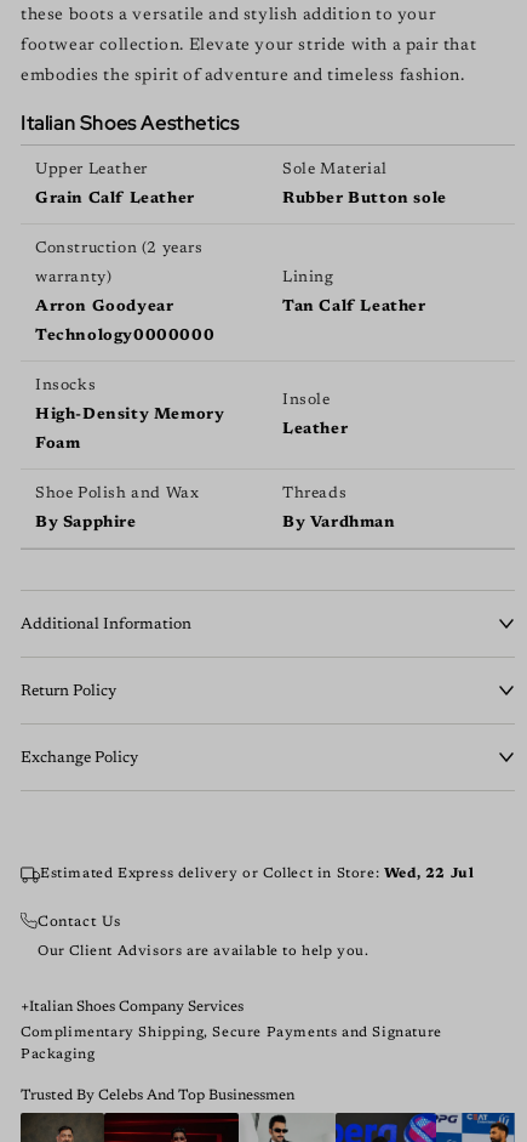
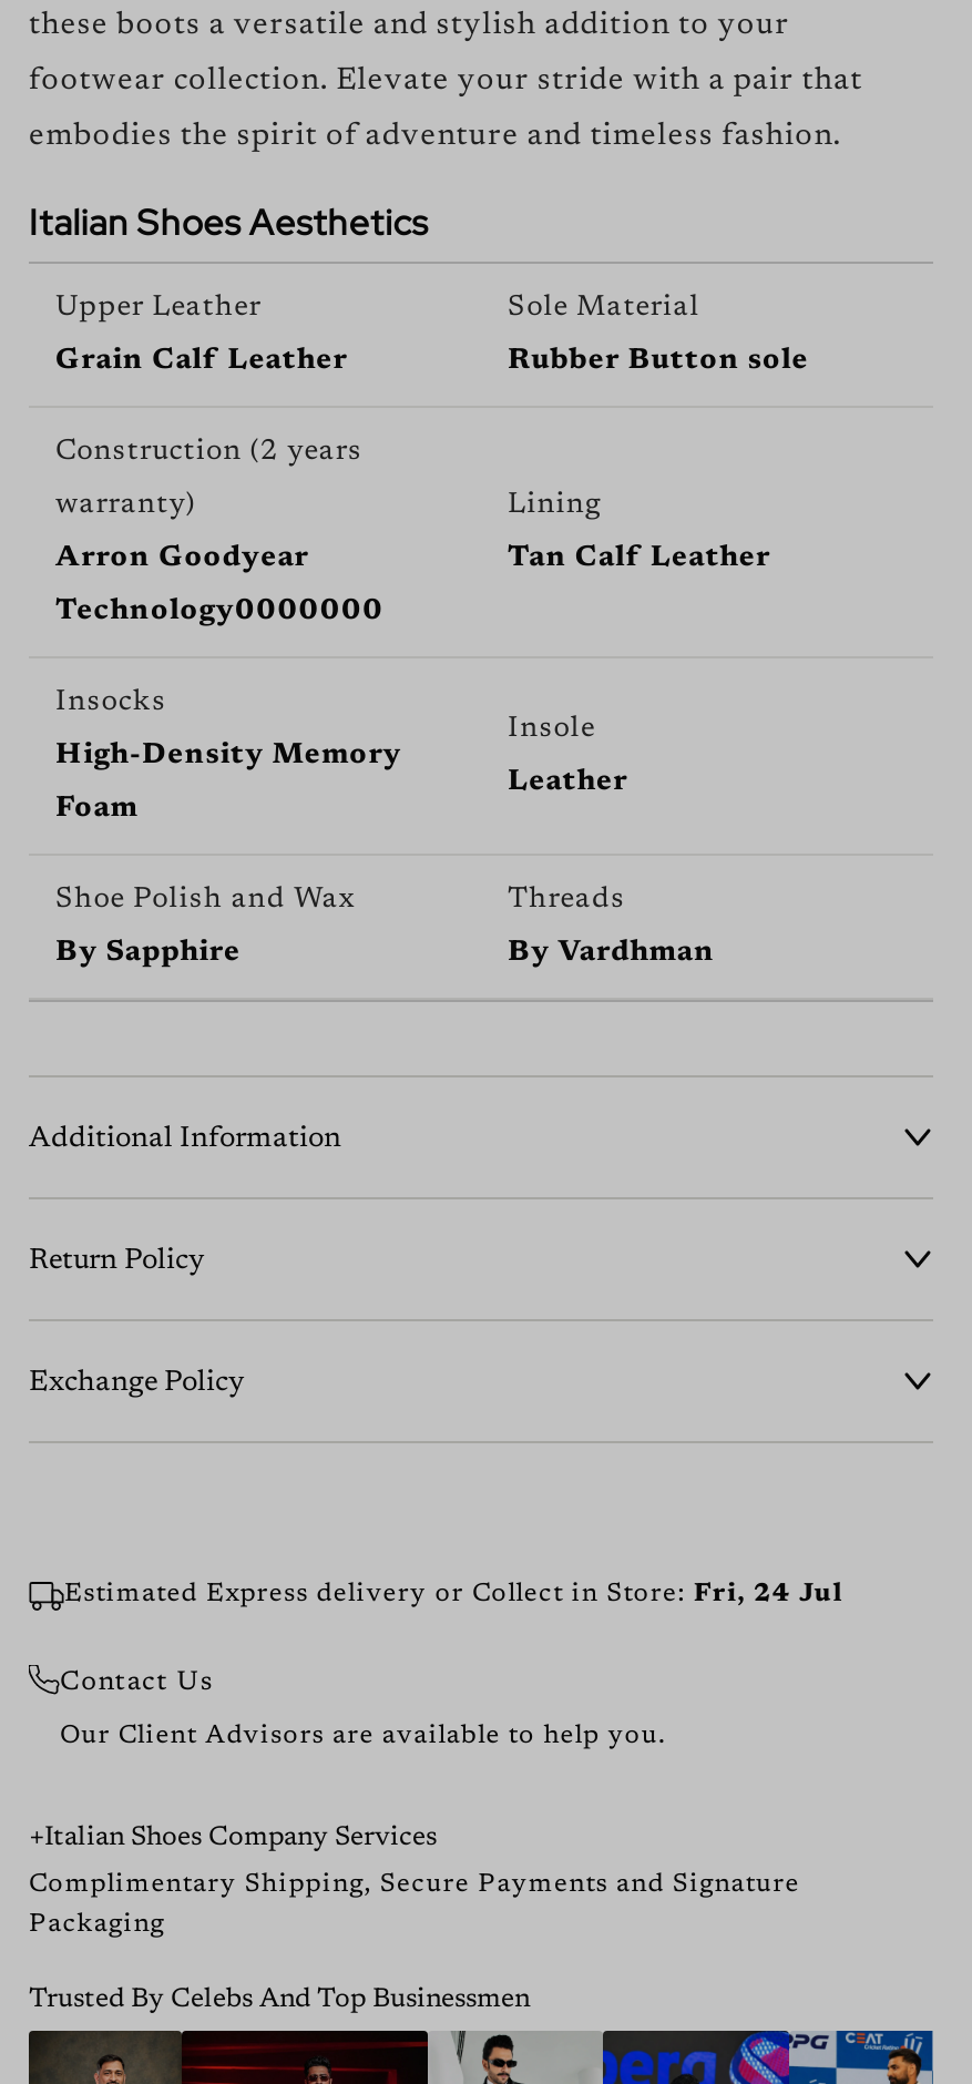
[40,868,474,881] Estimated Express delivery or Collect in Store: Wed, 22 Jul -> [64,1583,843,1607] Estimated Express delivery or Collect in Store: Fri, 24 Jul

